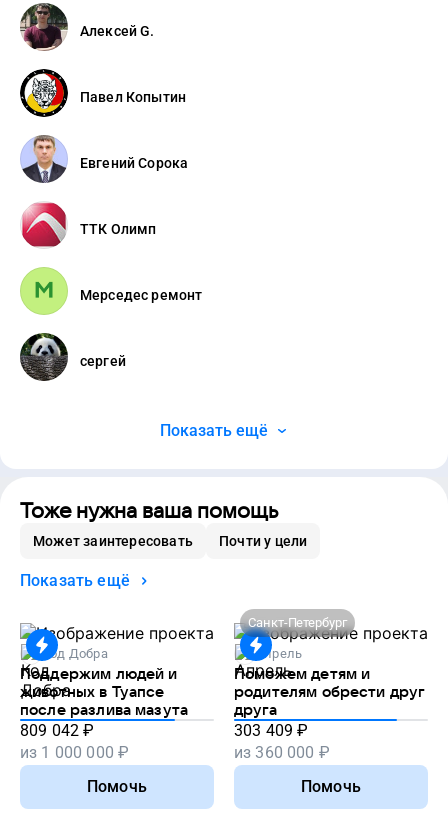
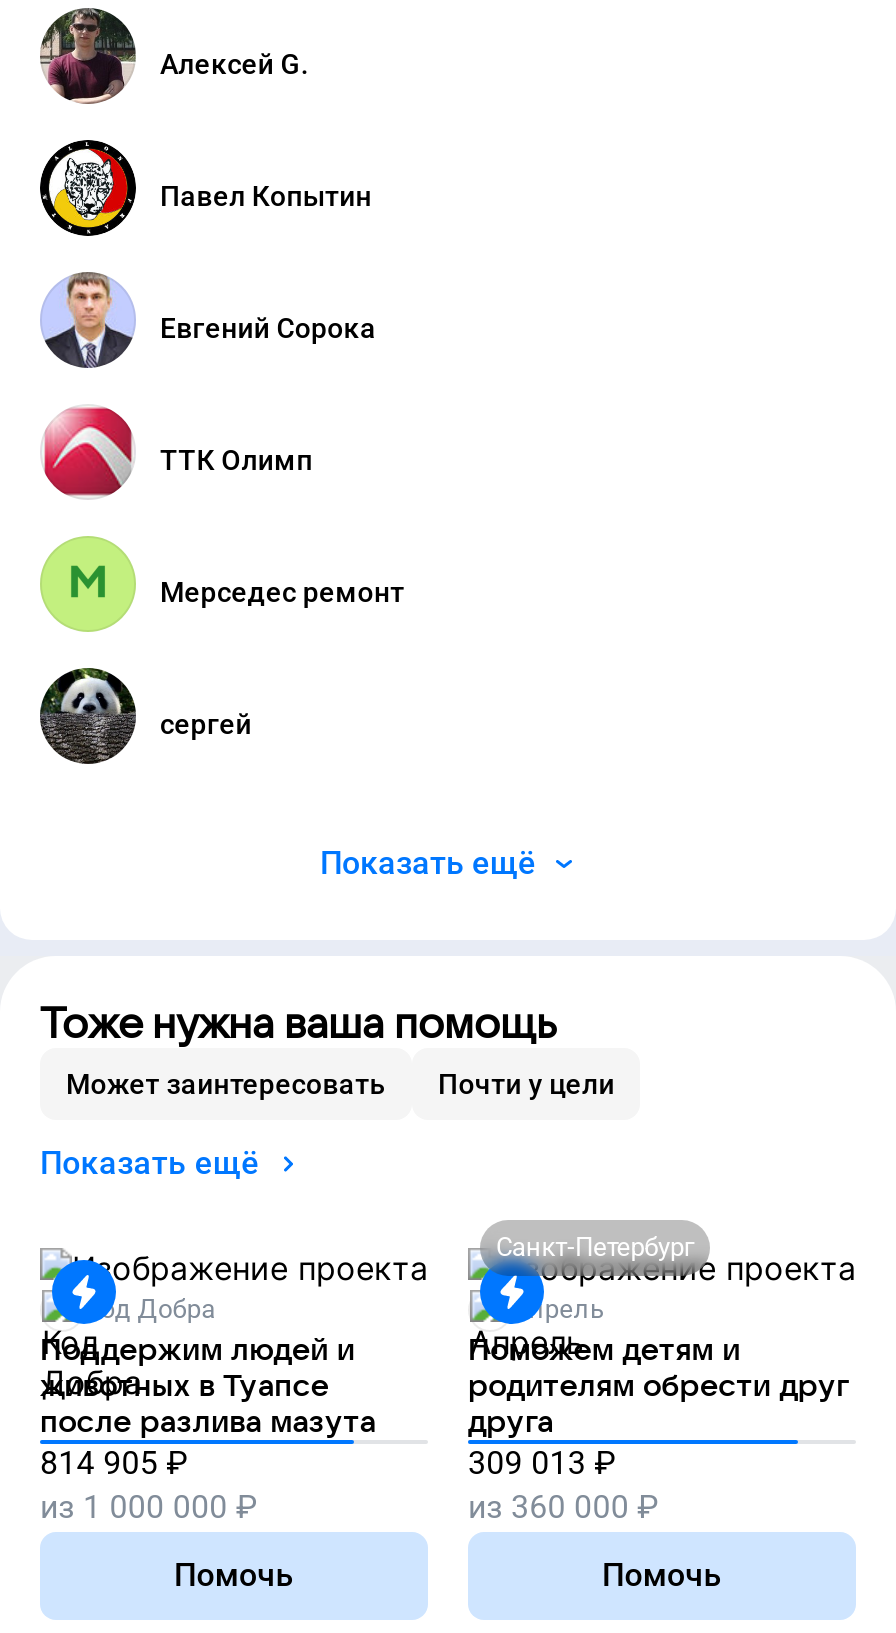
[20,721,94,740] 809 042 ₽ -> [40,1445,189,1483] 814 905 ₽
[234,721,308,740] 303 409 ₽ -> [468,1445,617,1483] 309 013 ₽

